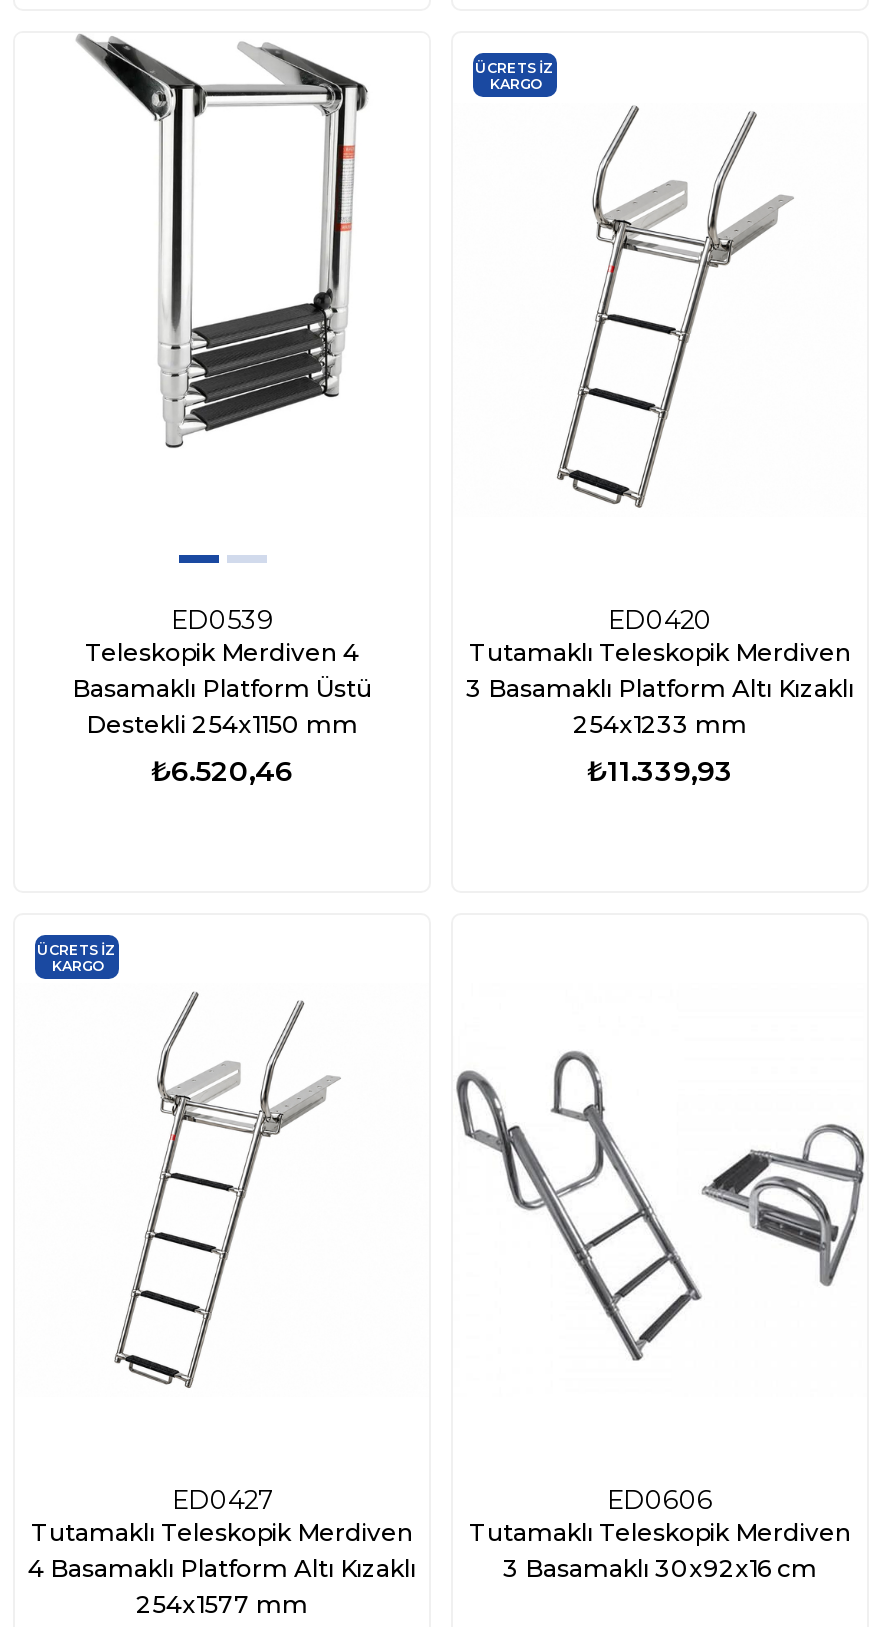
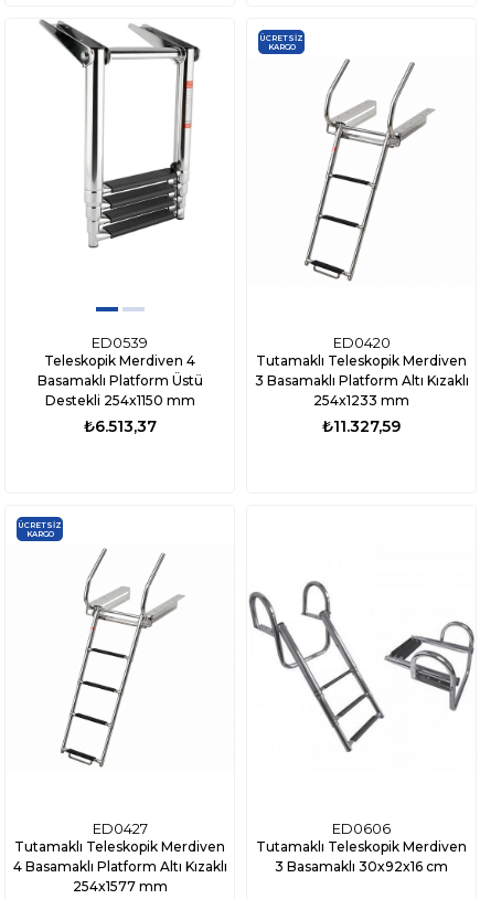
[151,753,293,789] ₺6.520,46 -> [83,416,156,436] ₺6.513,37
[587,753,733,789] ₺11.339,93 -> [322,416,401,436] ₺11.327,59

